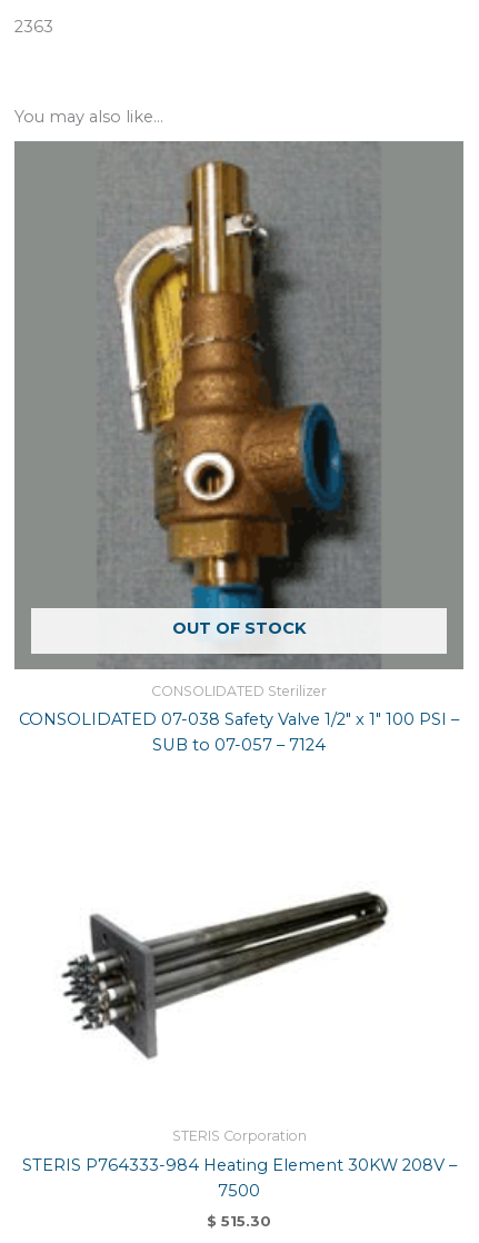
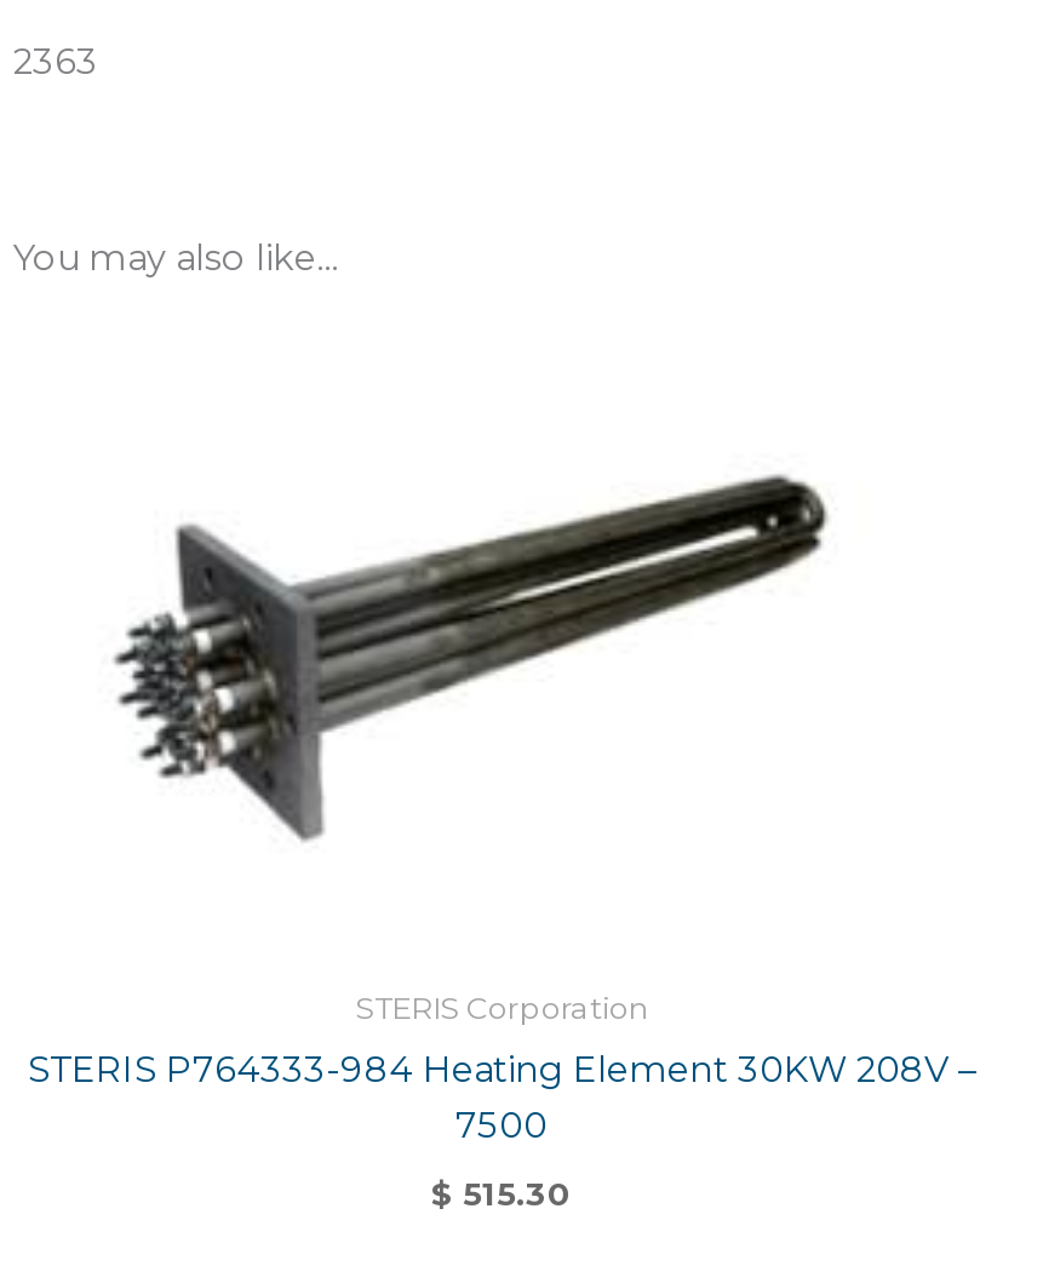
[13,140,465,755] [image] | OUT OF STOCK | CONSOLIDATED Sterilizer | CONSOLIDATED 07-038 Safety Valve 1/2″ x 1″ 100 PSI – | SUB to 07-057 – 7124 -> none

